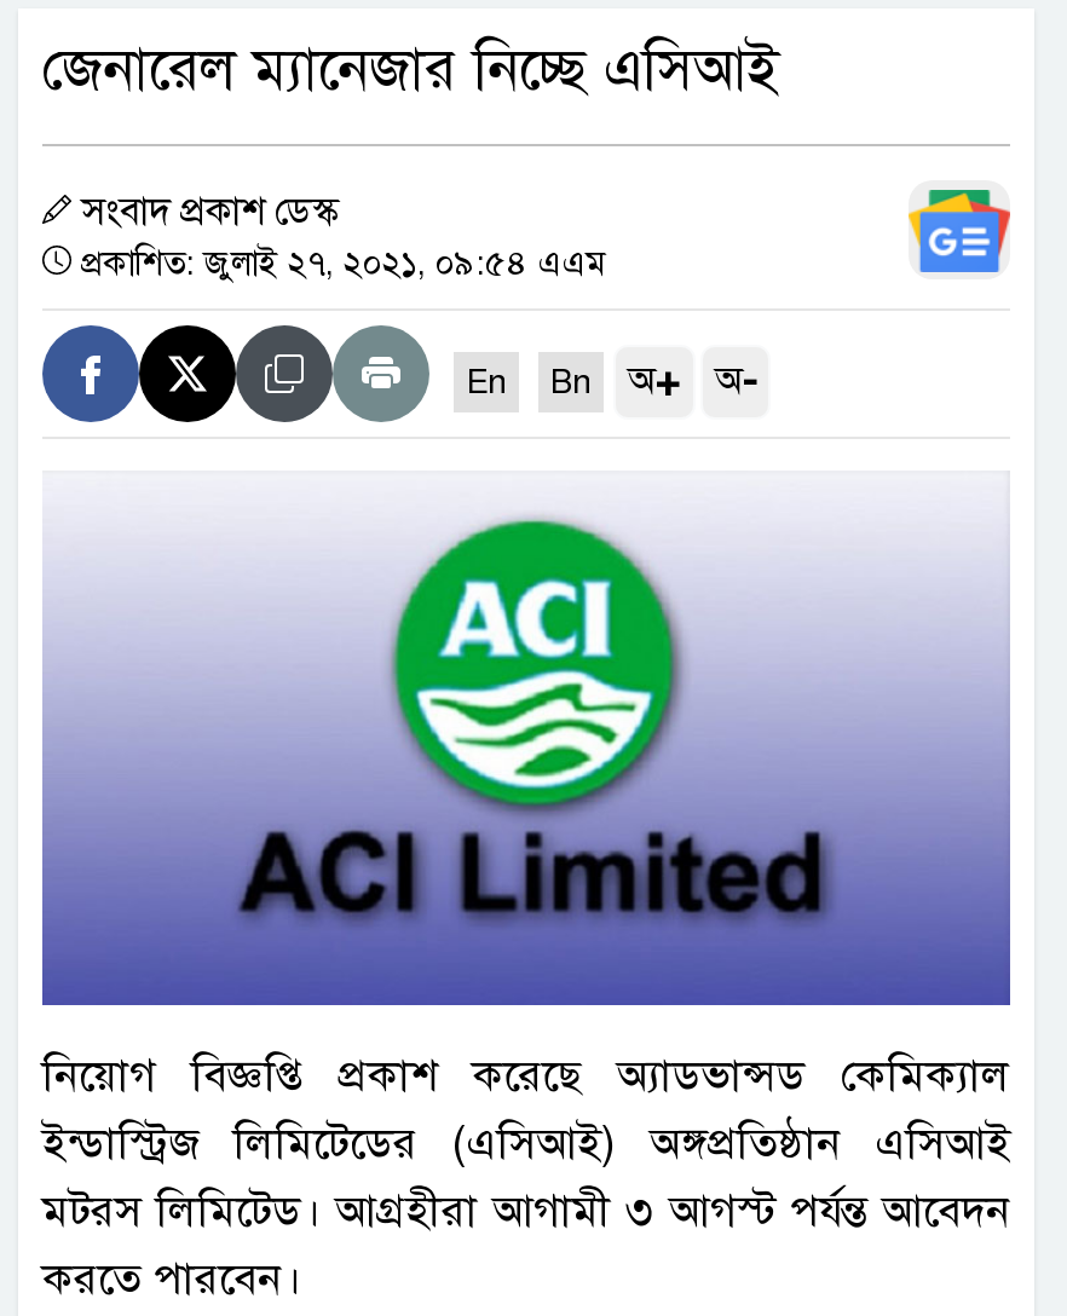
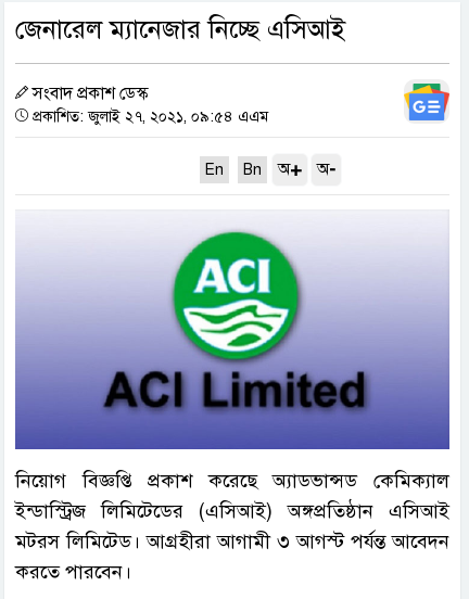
[40,323,432,425] [image] -> none

